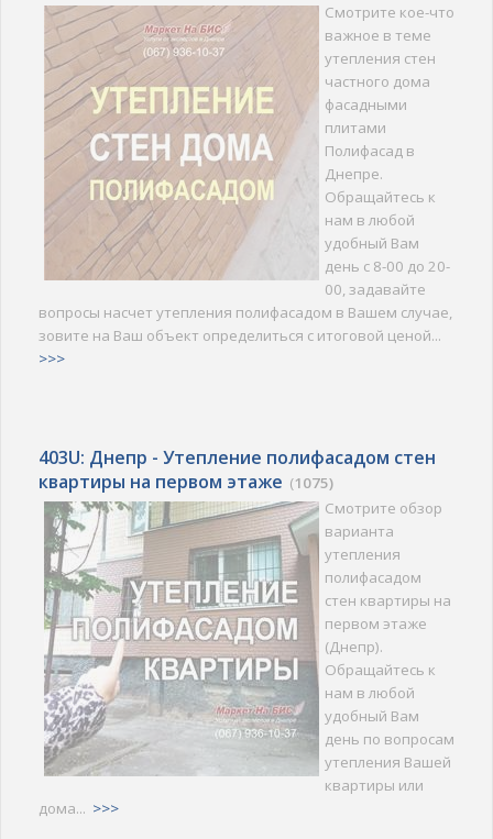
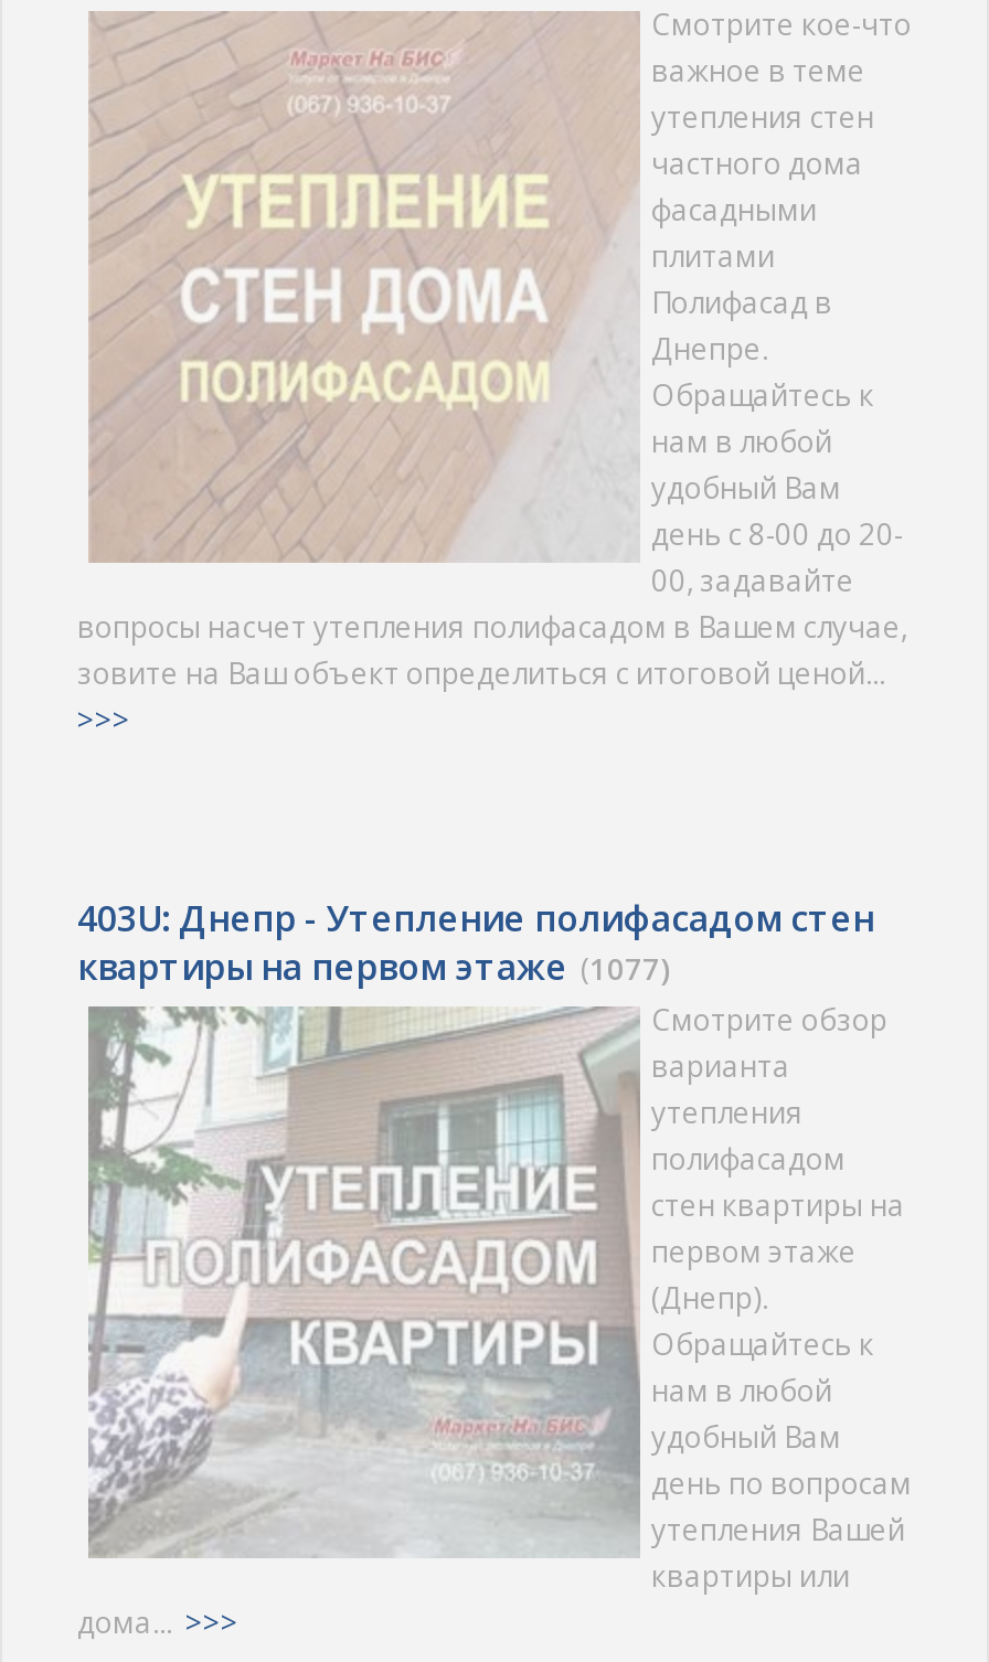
[39,470,333,494] квартиры на первом этаже (1075) -> [77,942,669,991] квартиры на первом этаже (1077)

